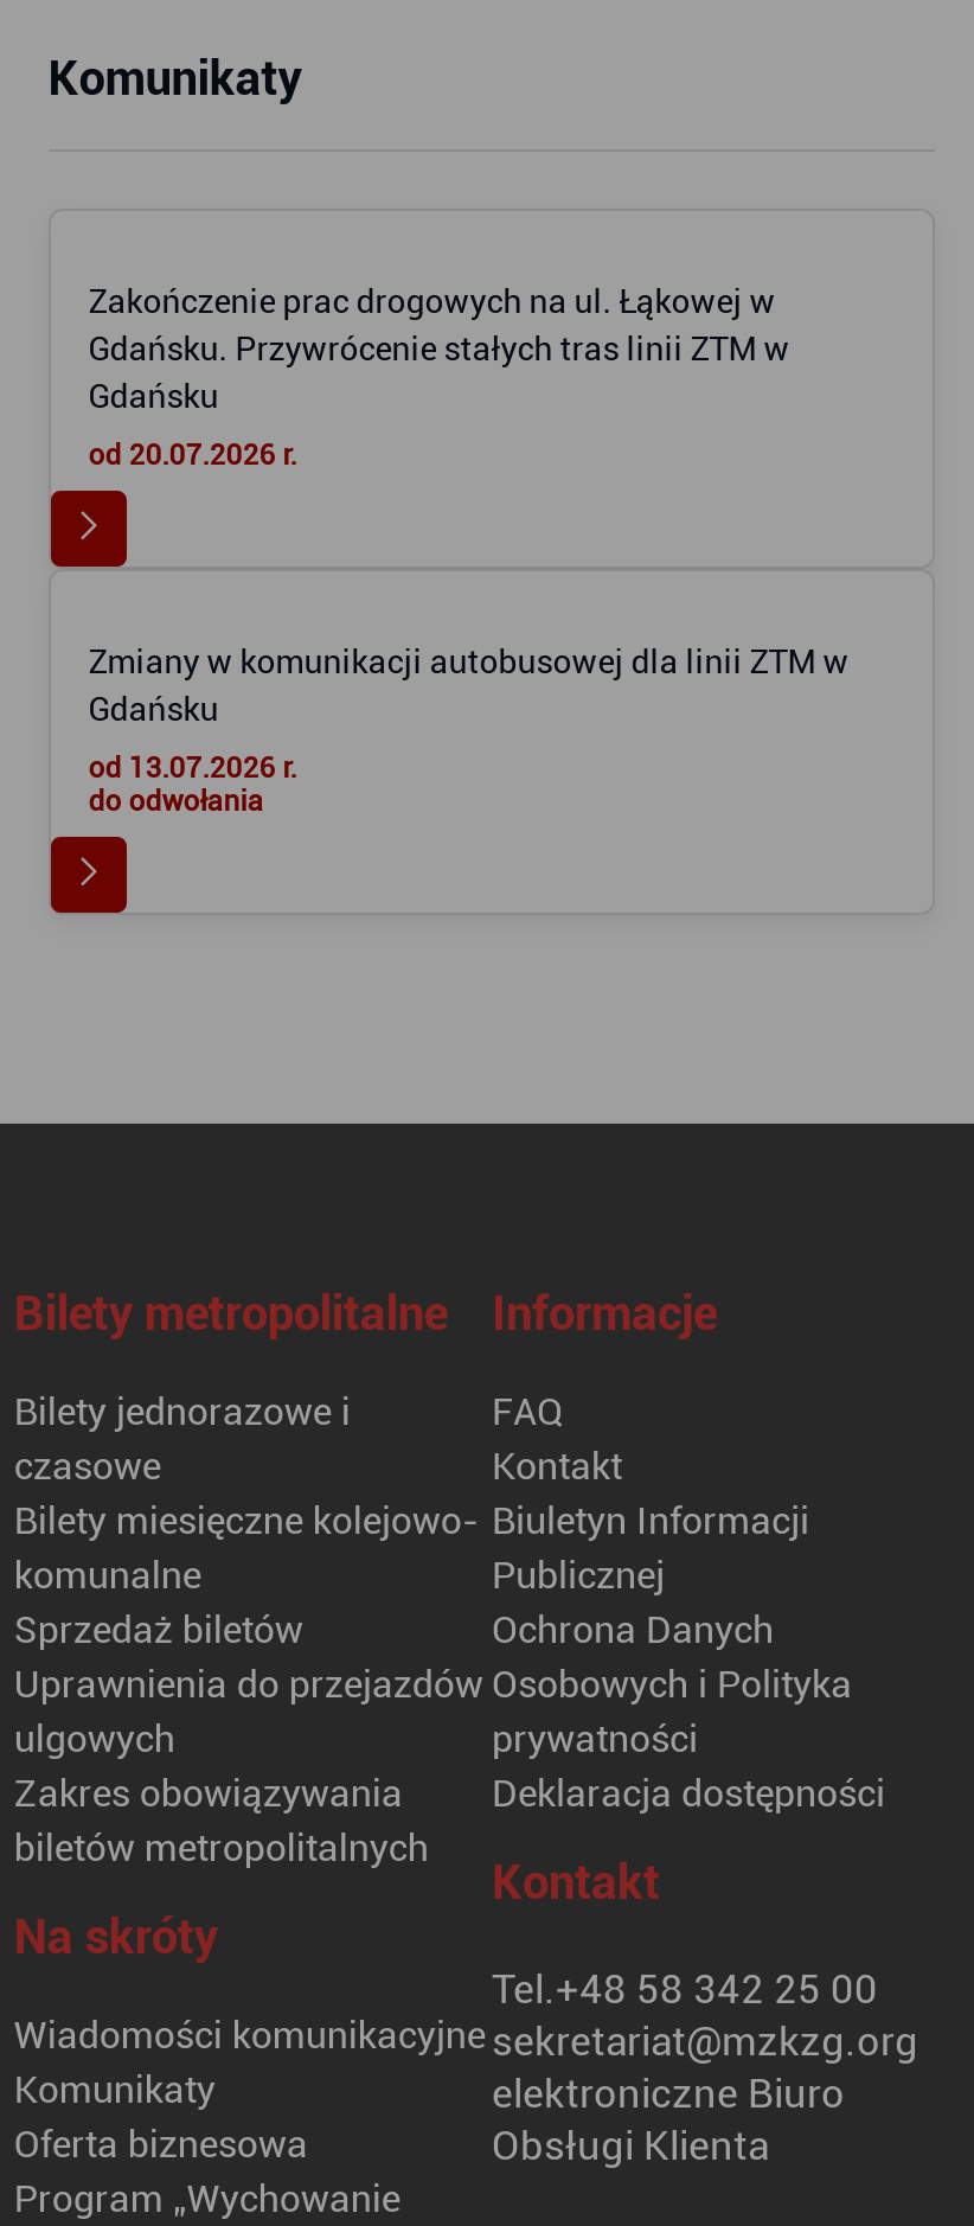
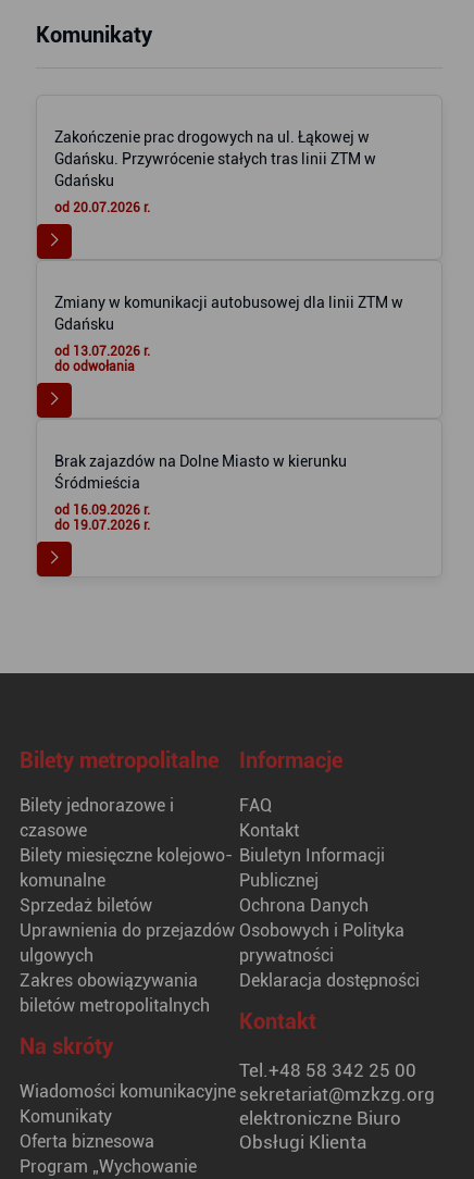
none -> [54,452,347,533] Brak zajazdów na Dolne Miasto w kierunku | Śródmieścia | od 16.09.2026 r. | do 19.07.2026 r.

